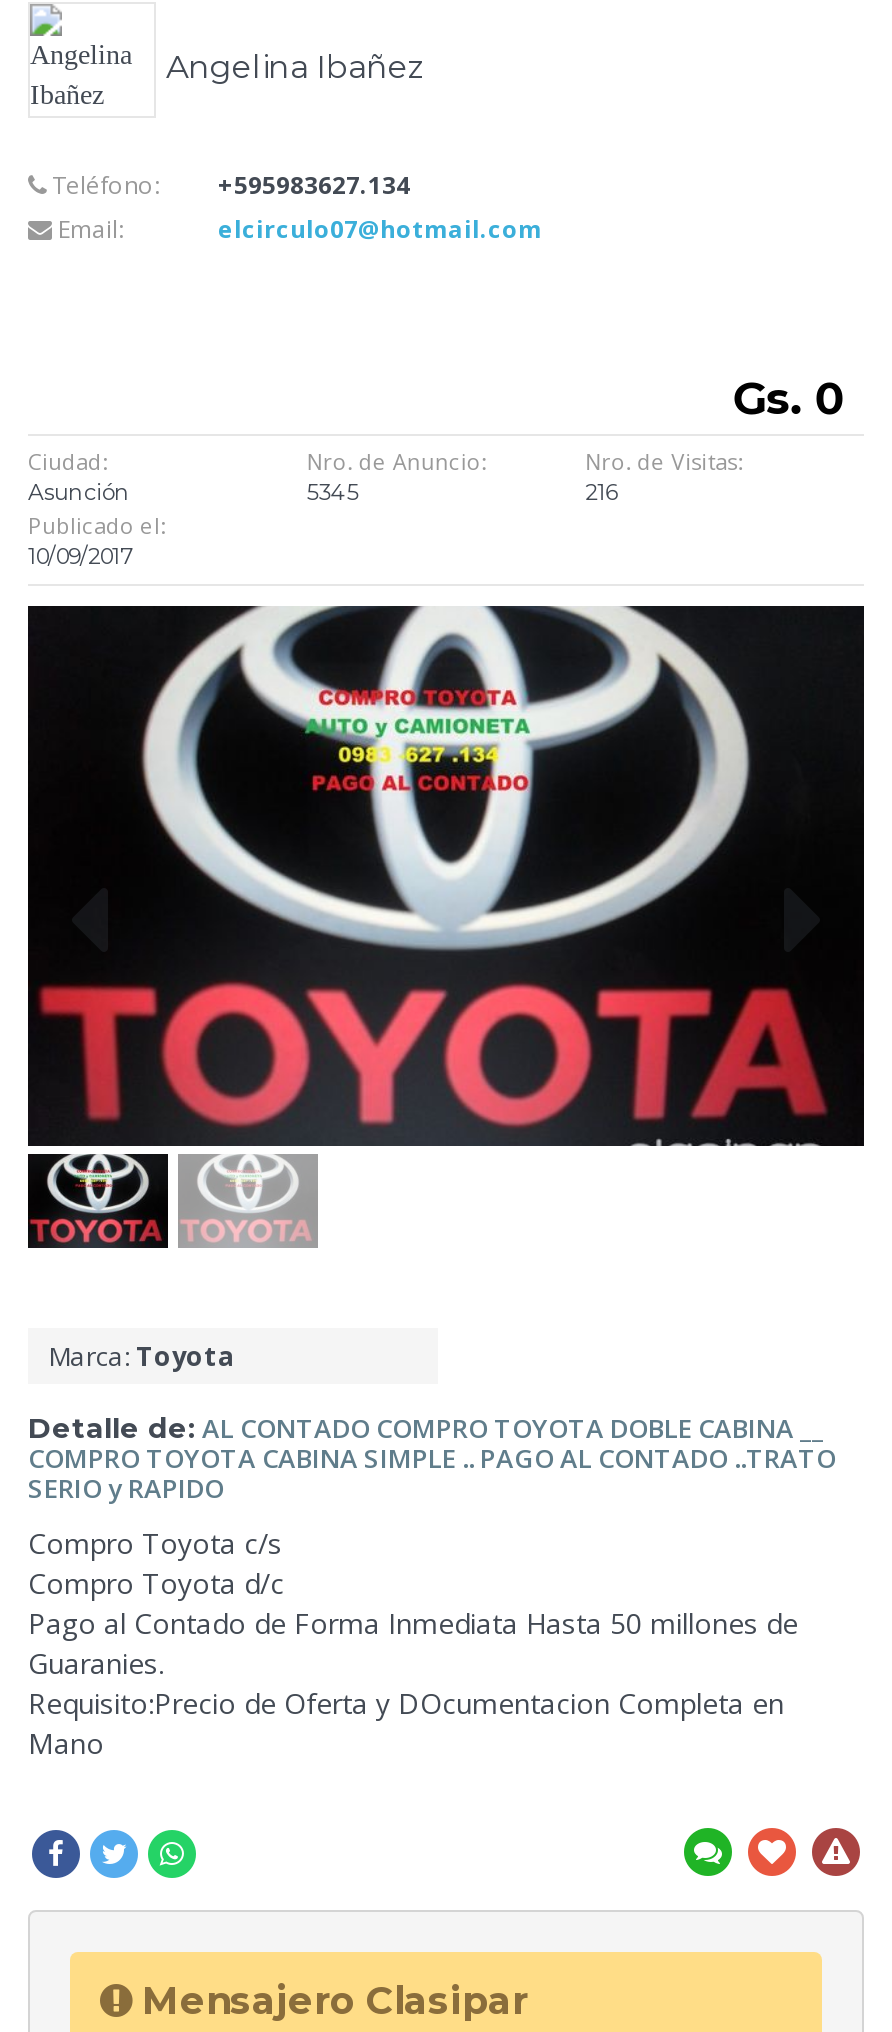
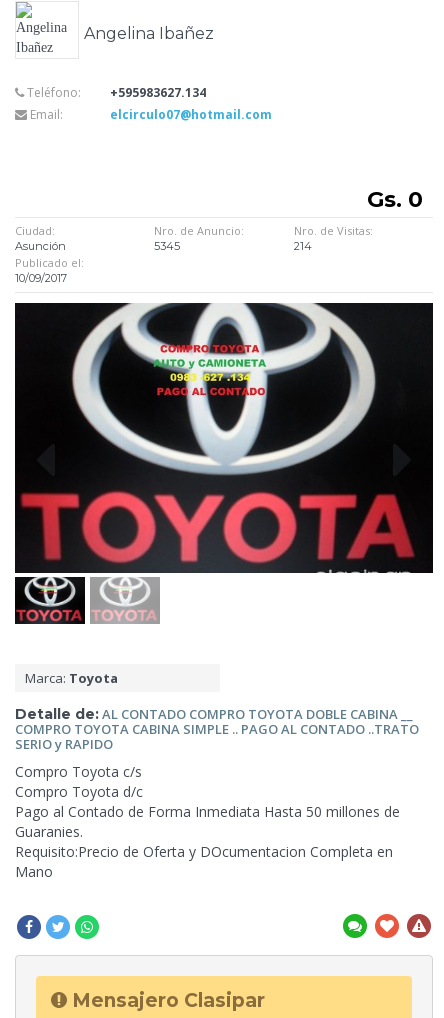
[585,478,617,506] 216 -> [294,239,312,253] 214

